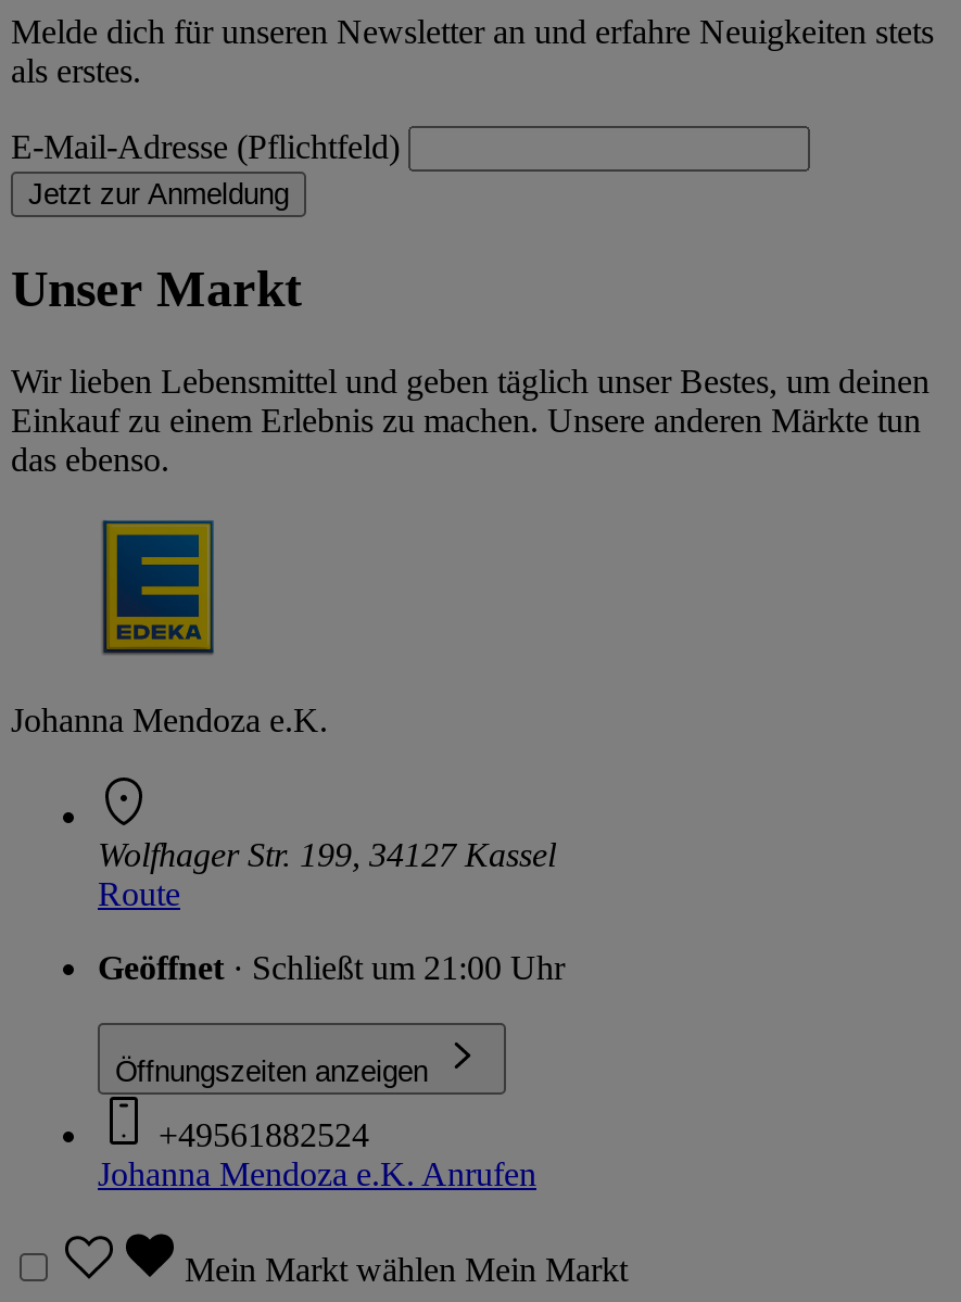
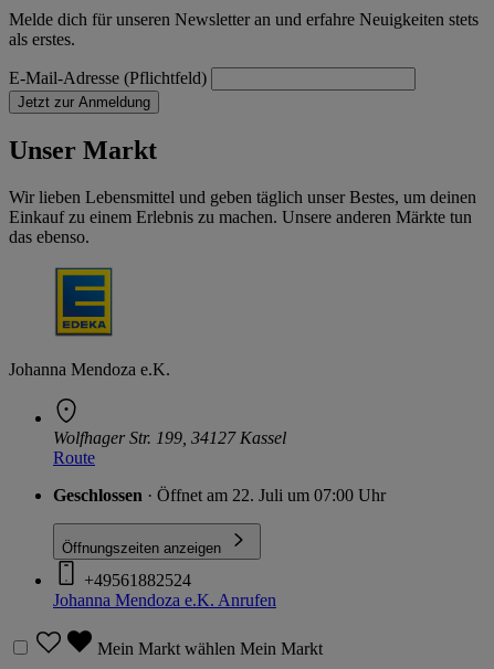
[98,948,565,985] Geöffnet · Schließt um 21:00 Uhr -> [53,485,386,504] Geschlossen · Öffnet am 22. Juli um 07:00 Uhr

